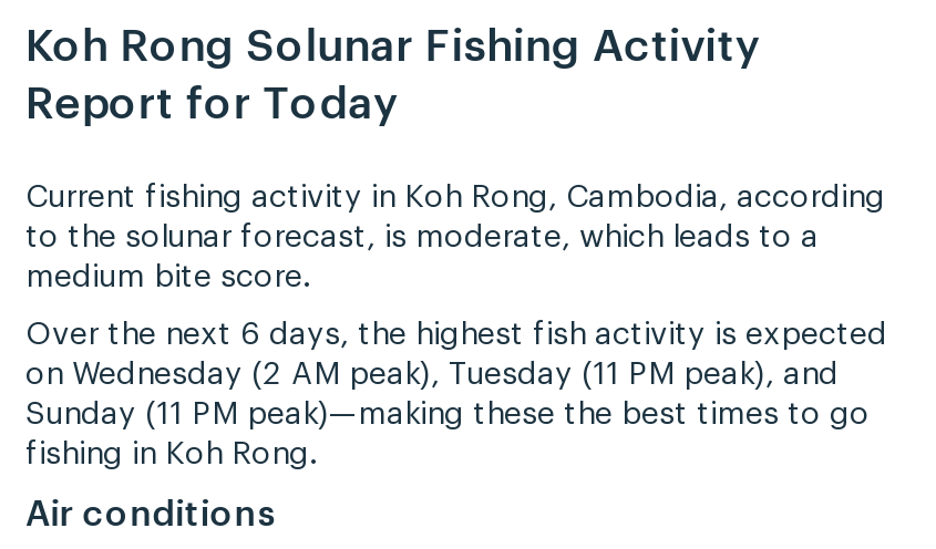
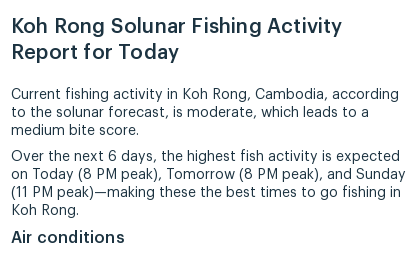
[25,360,870,470] on Wednesday (2 AM peak), Tuesday (11 PM peak), and | Sunday (11 PM peak)—making these the best times to go | fishing in Koh Rong. -> [11,168,406,218] on Today (8 PM peak), Tomorrow (8 PM peak), and Sunday | (11 PM peak)—making these the best times to go fishing in | Koh Rong.

